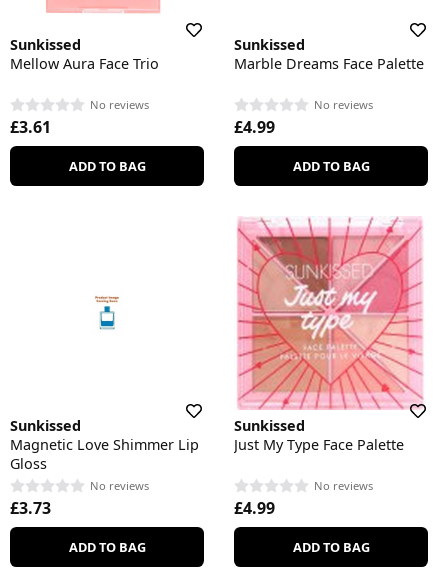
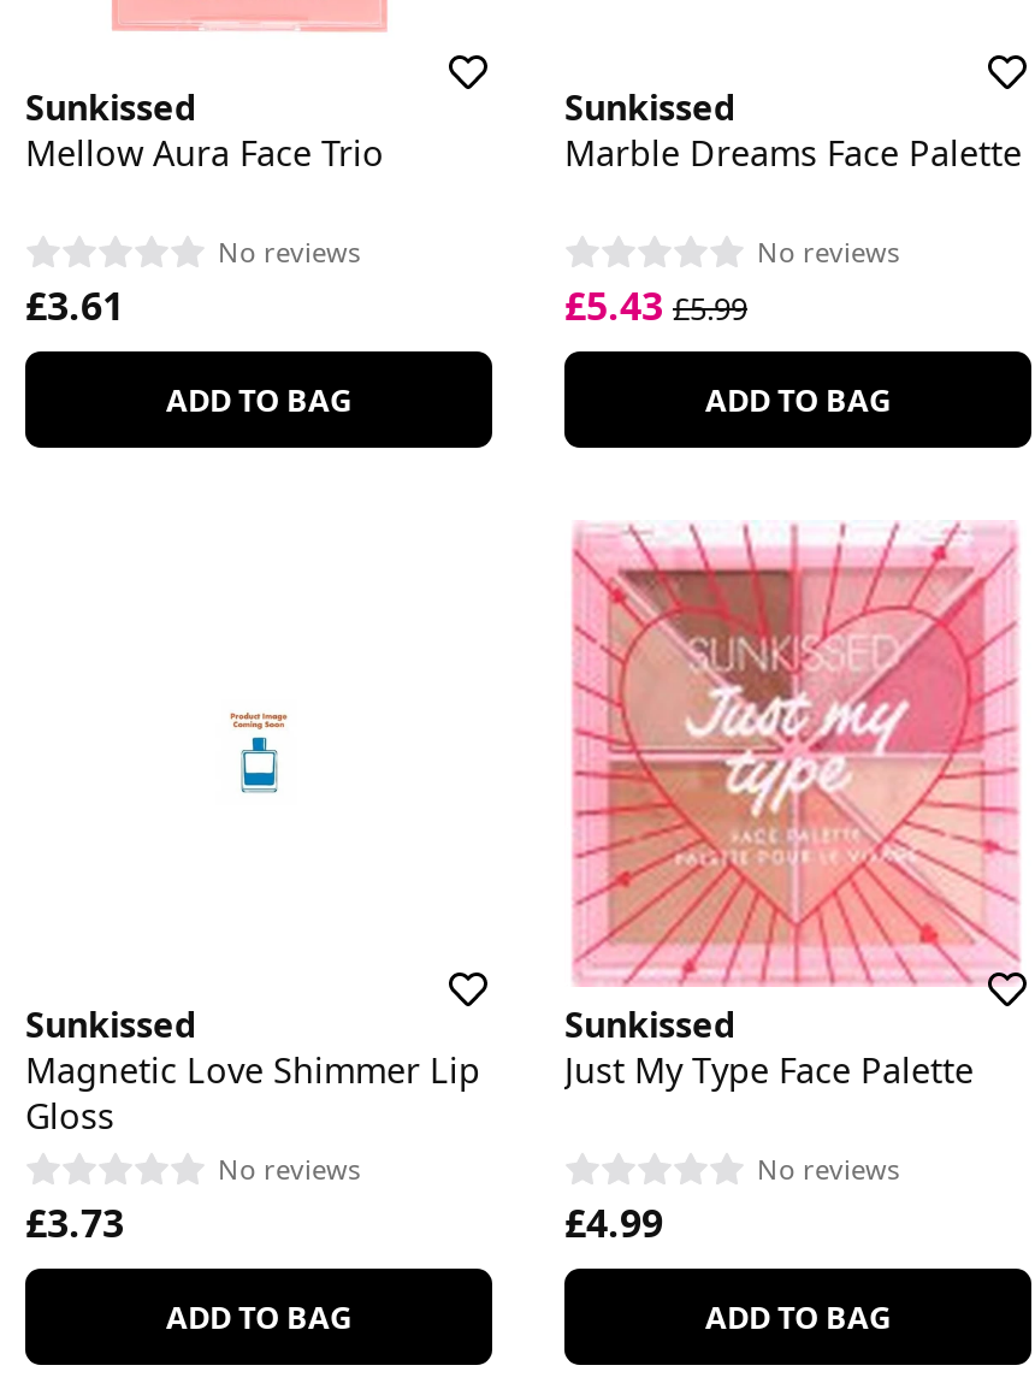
[234,116,275,138] £4.99 -> [564,279,747,332] £5.43 £5.99

